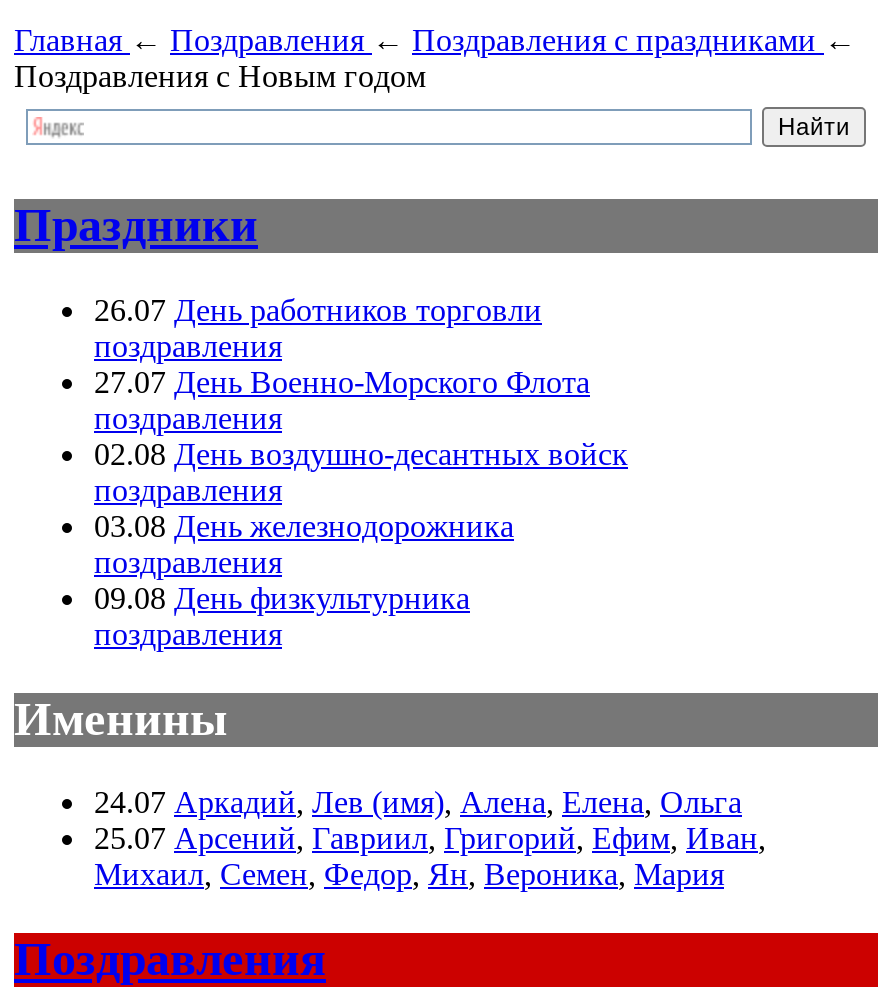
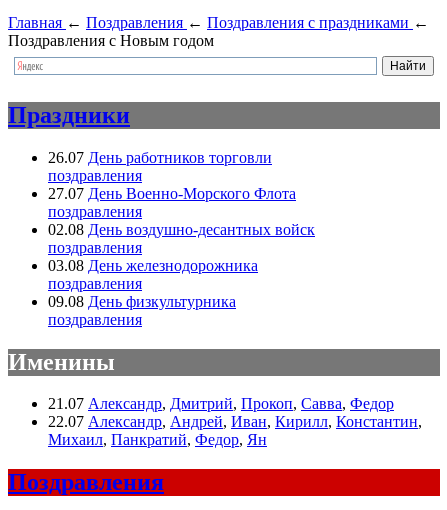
[94,786,766,892] 24.07 Аркадий, Лев (имя), Алена, Елена, Ольга | 25.07 Арсений, Гавриил, Григорий, Ефим, Иван, | Михаил, Семен, Федор, Ян, Вероника, Мария -> [48,395,422,448] 21.07 Александр, Дмитрий, Прокоп, Савва, Федор | 22.07 Александр, Андрей, Иван, Кирилл, Константин, | Михаил, Панкратий, Федор, Ян

